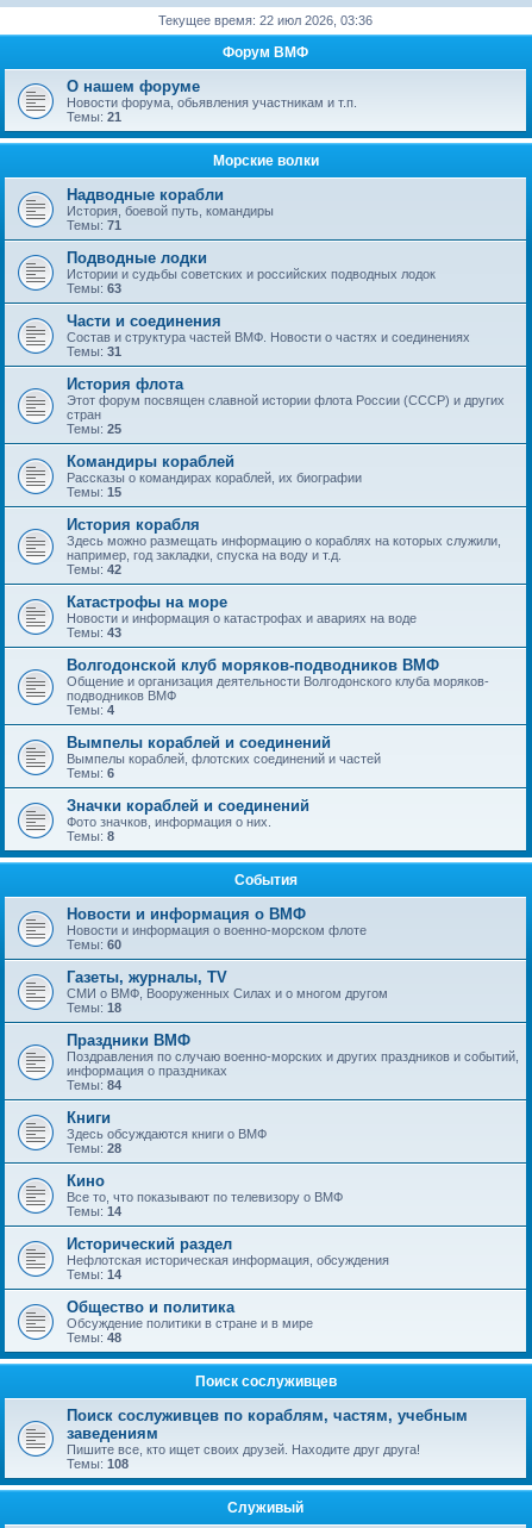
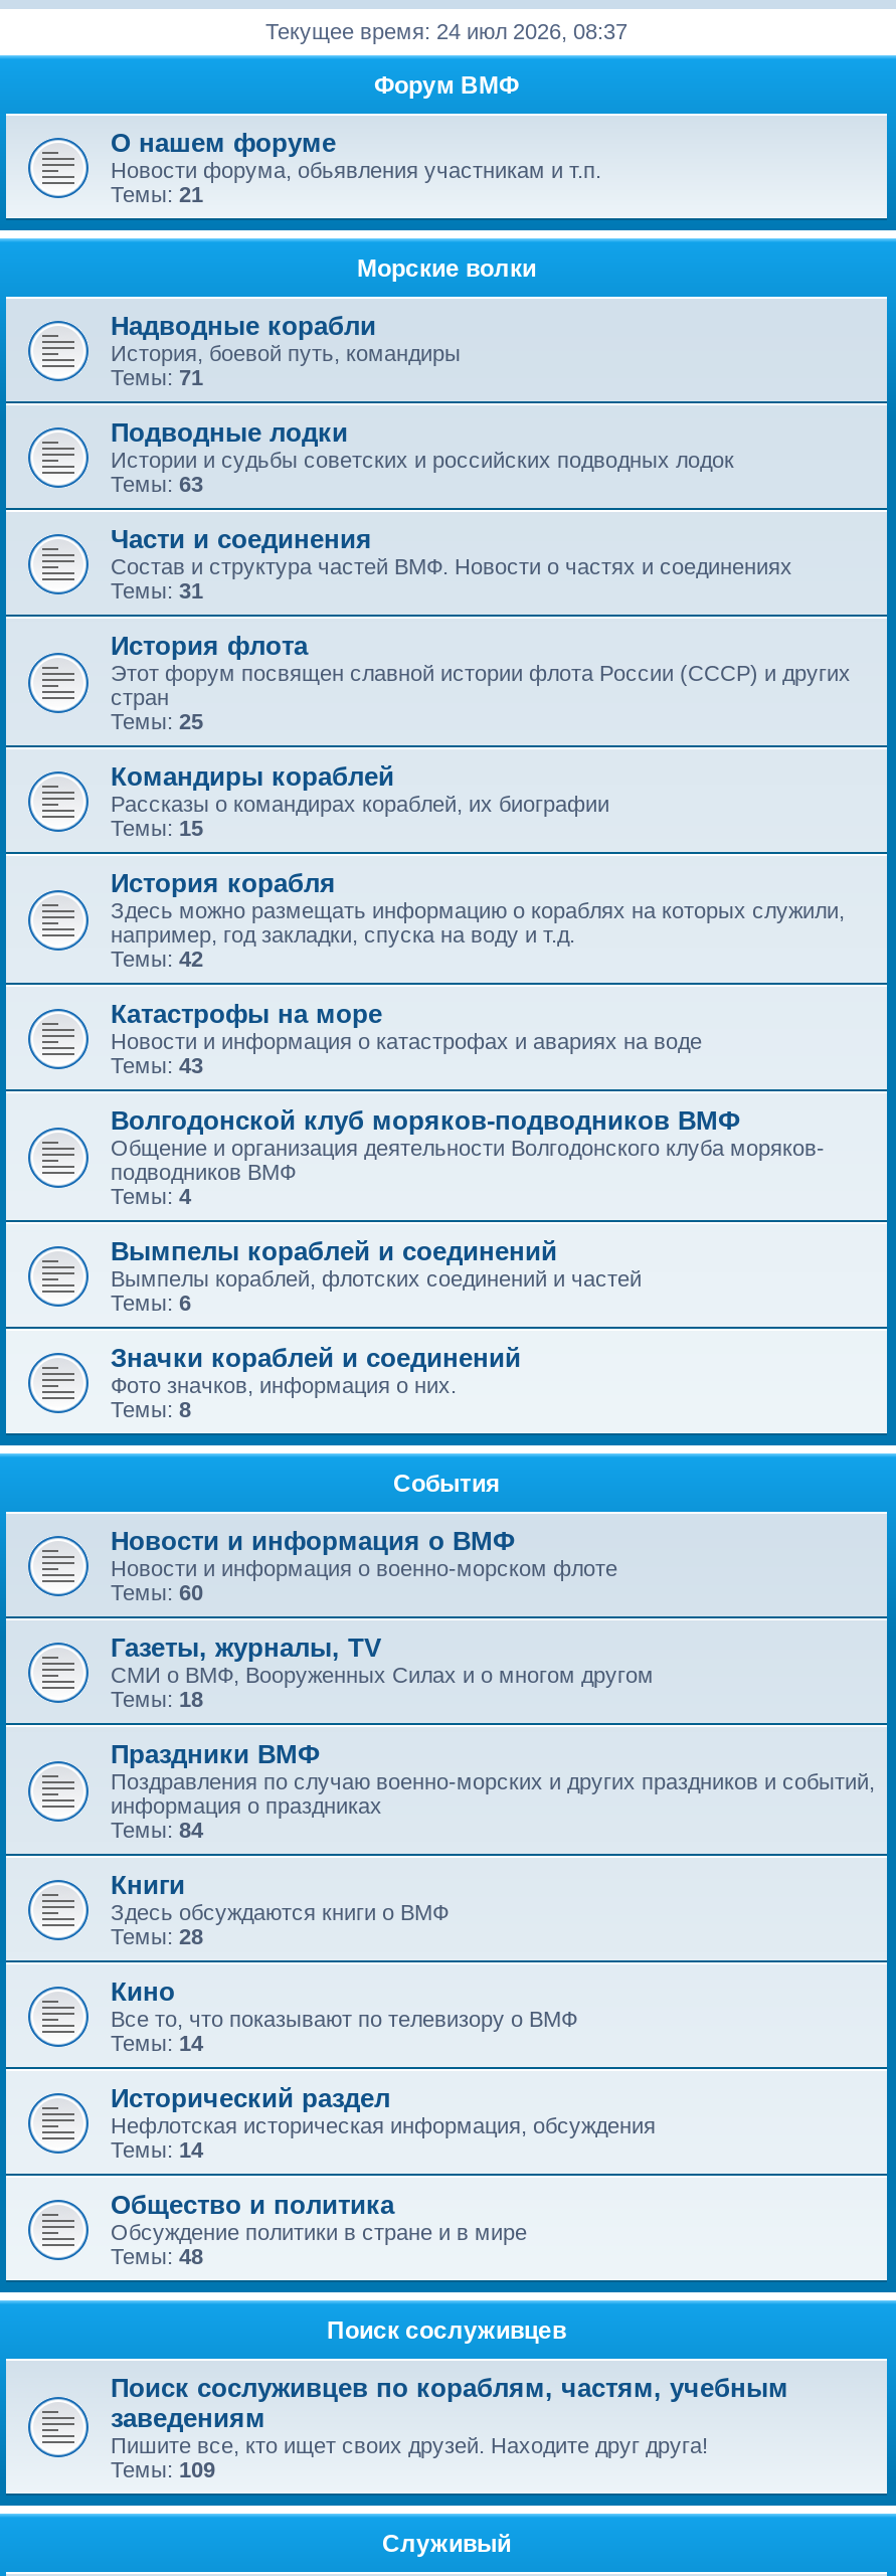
[158,13,373,27] Текущее время: 22 июл 2026, 03:36 -> [265,19,628,43] Текущее время: 24 июл 2026, 08:37
[67,1457,129,1471] Темы: 108 -> [111,2457,215,2481] Темы: 109

